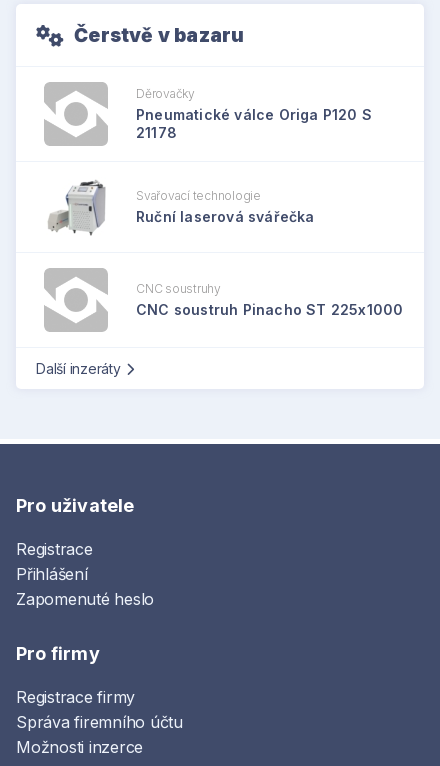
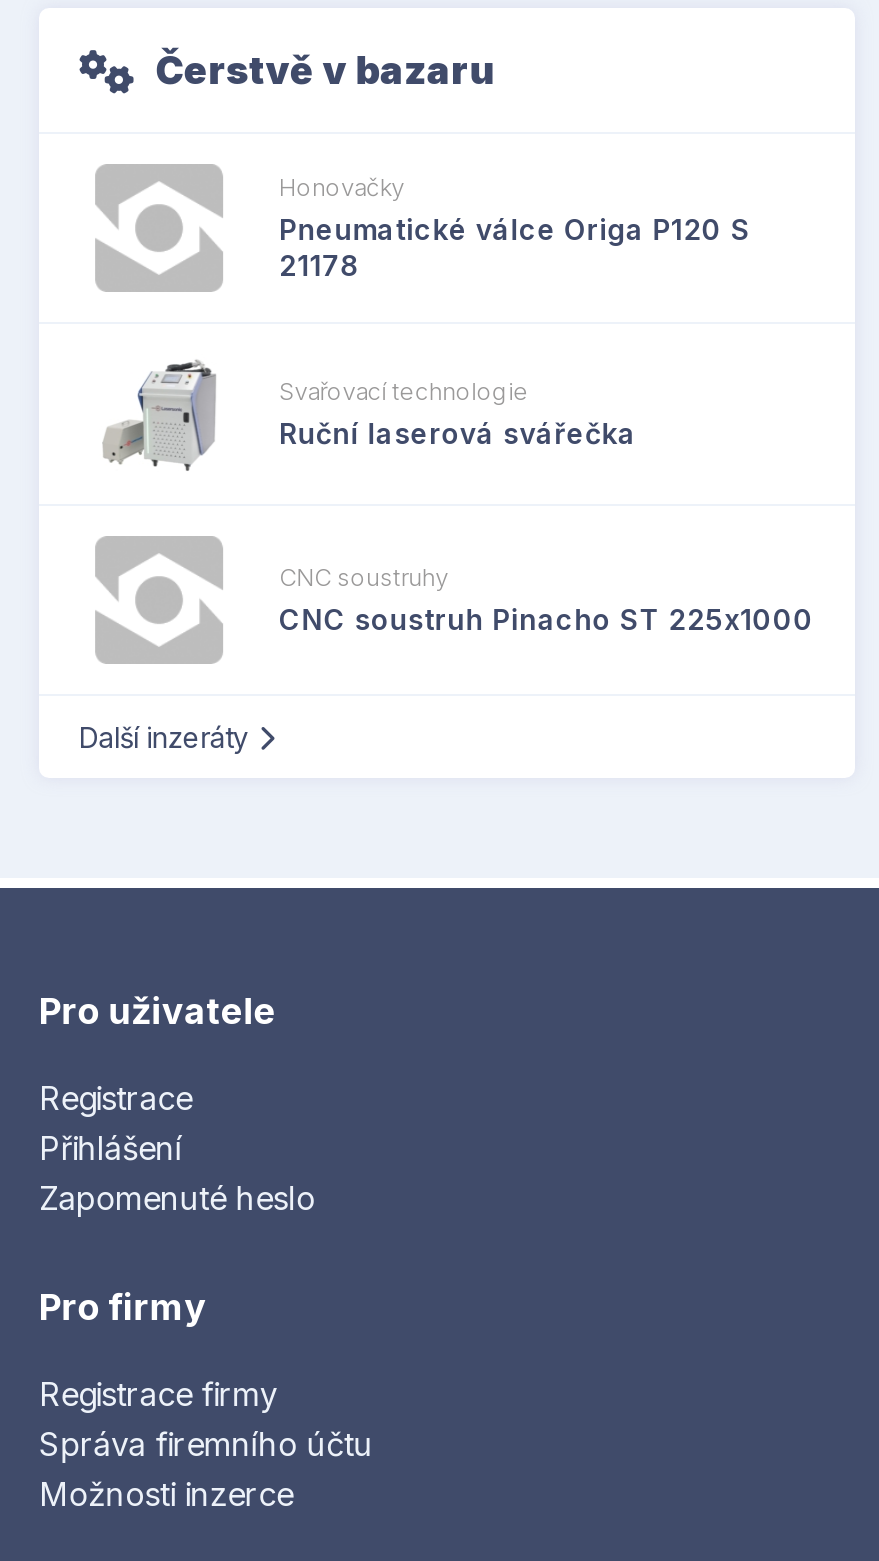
[136,85,195,100] Děrovačky -> [279,171,405,201] Honovačky

